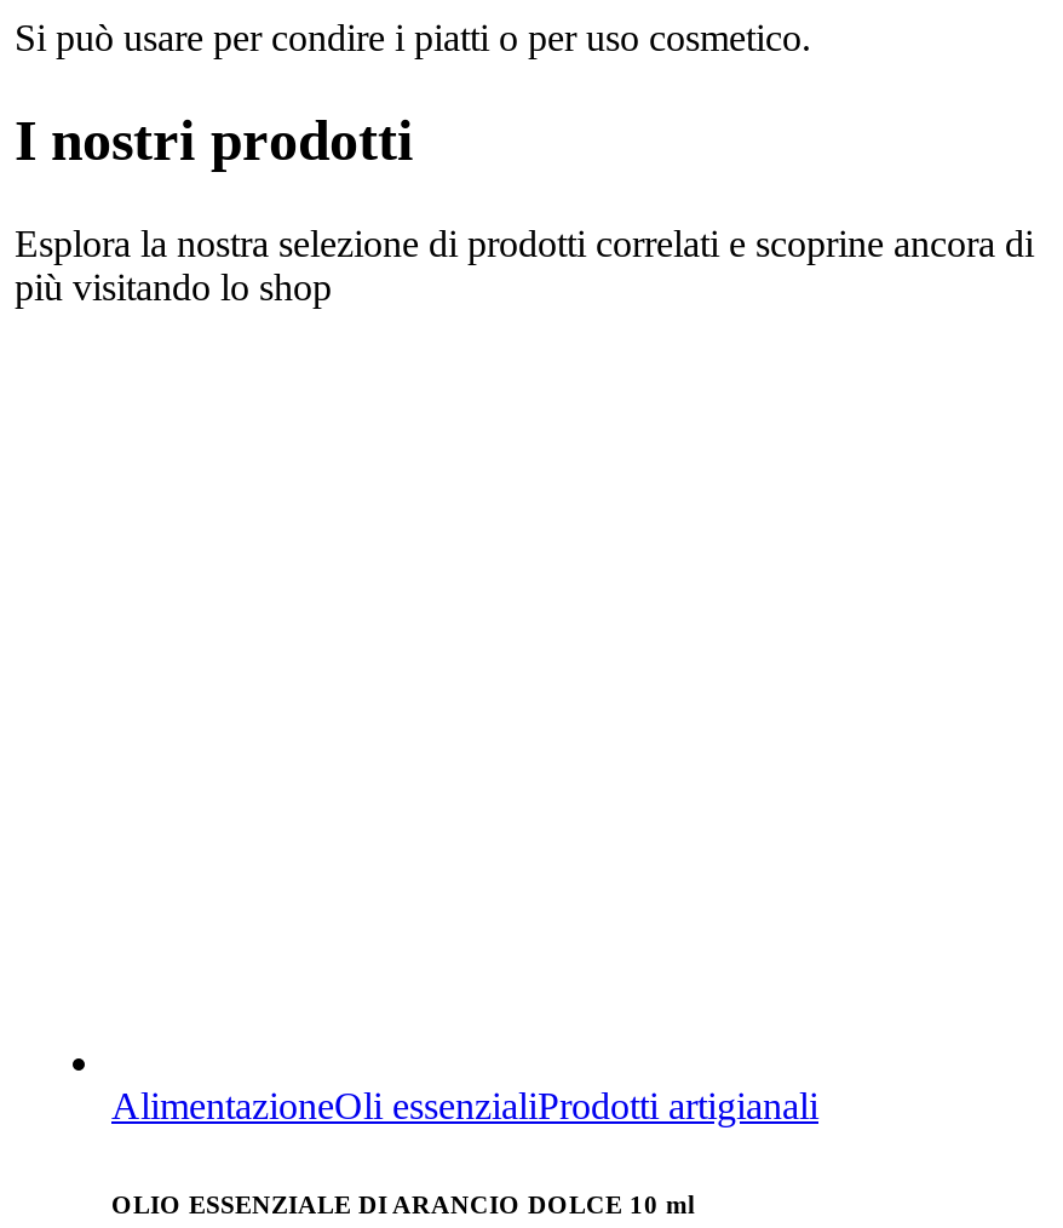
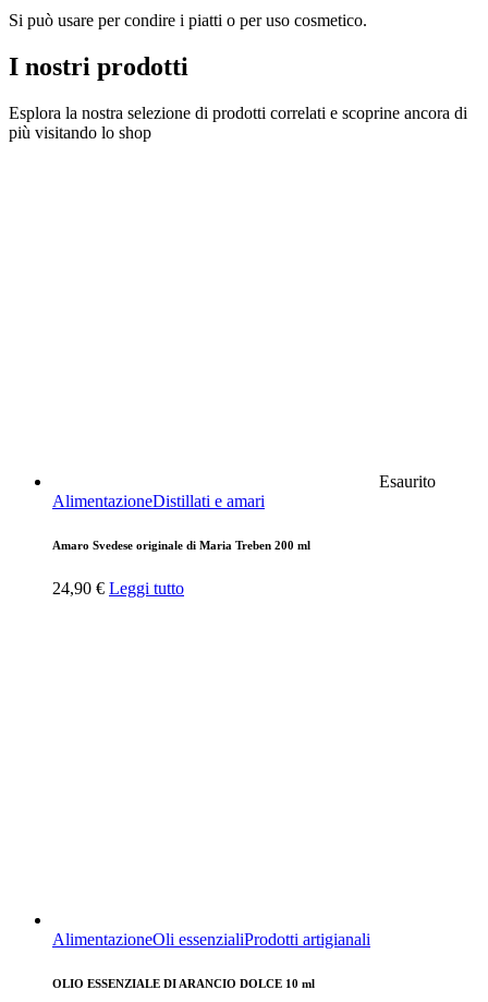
none -> [52,472,436,597] Esaurito | AlimentazioneDistillati e amari | Amaro Svedese originale di Maria Treben 200 ml | 24,90 € Leggi tutto

